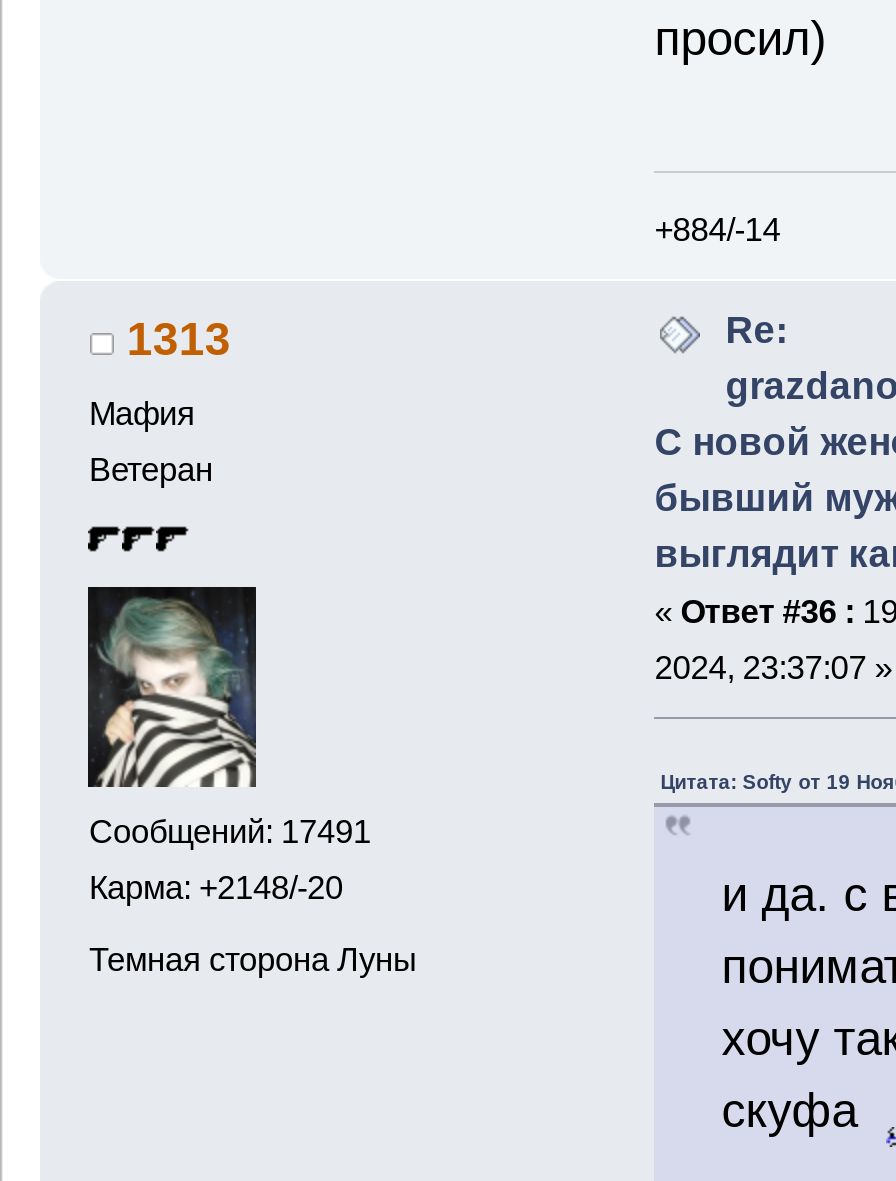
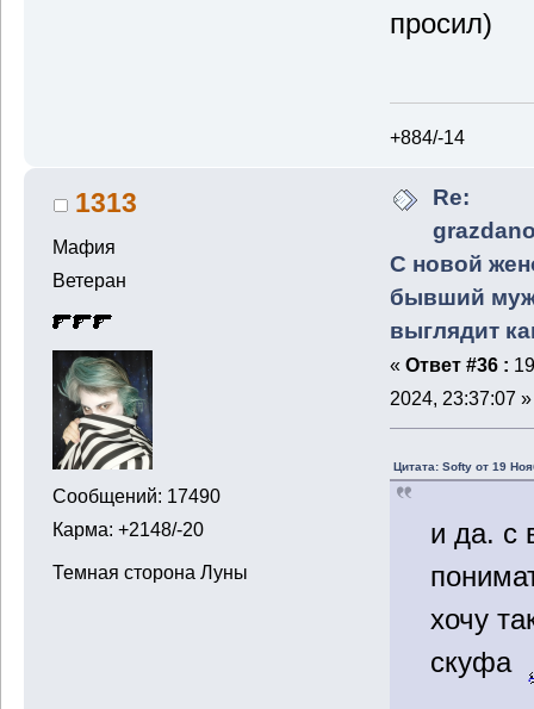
[89,812,371,848] Сообщений: 17491 -> [53,485,221,506] Сообщений: 17490

